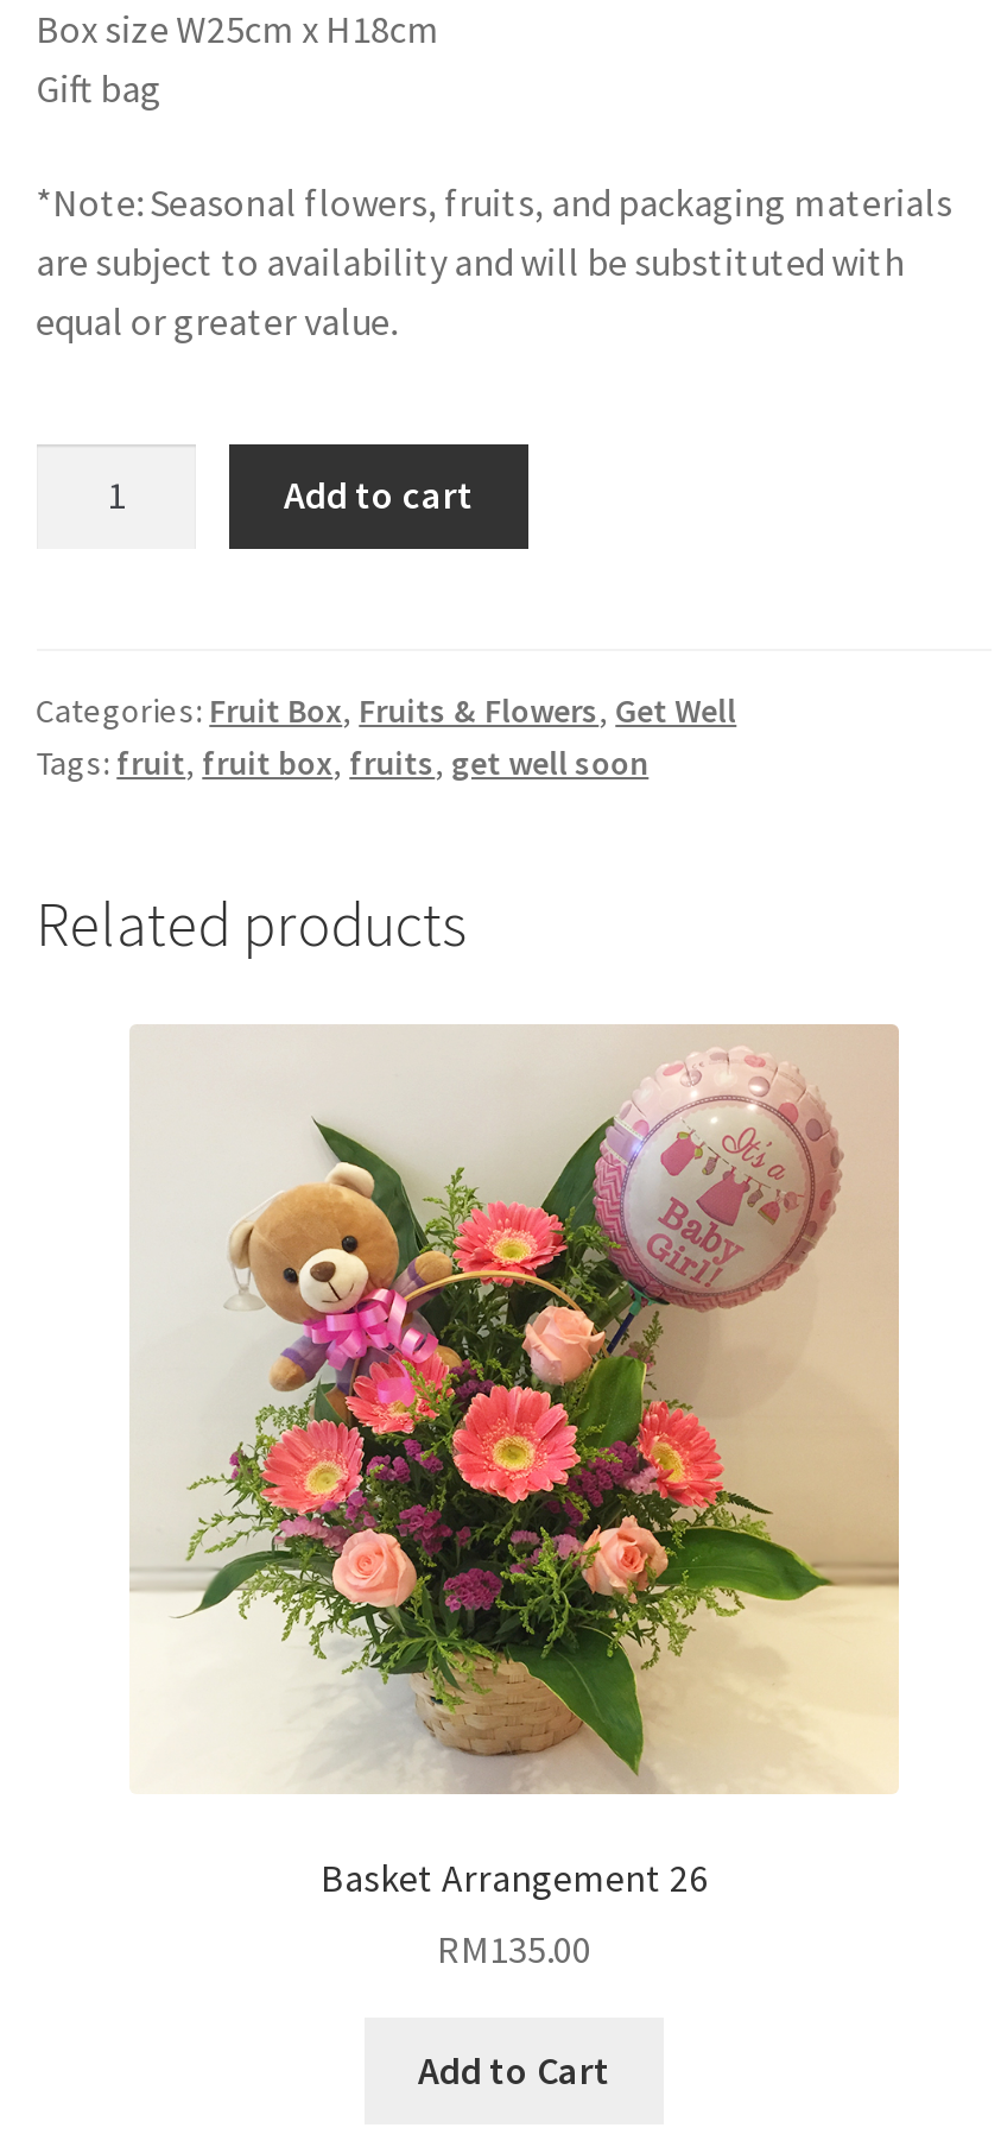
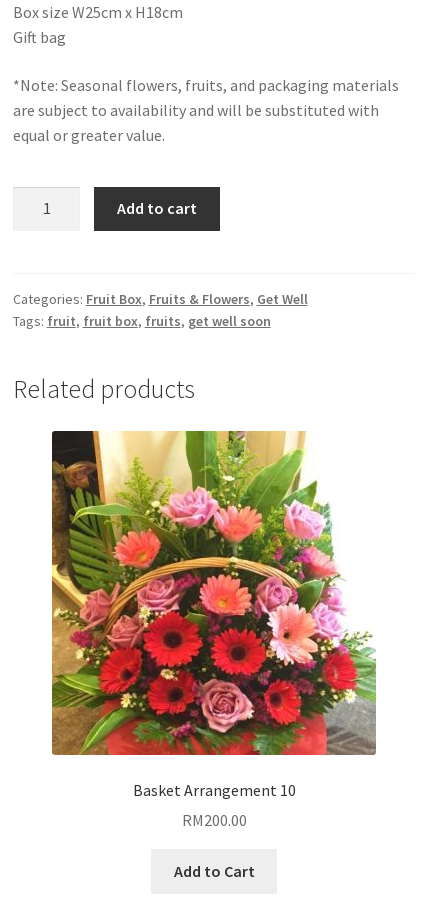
[129,1024,901,1901] [image] | Basket Arrangement 26 -> [51,430,377,800] [image] | Basket Arrangement 10
[437,1926,591,1973] RM135.00 -> [181,810,246,830] RM200.00

